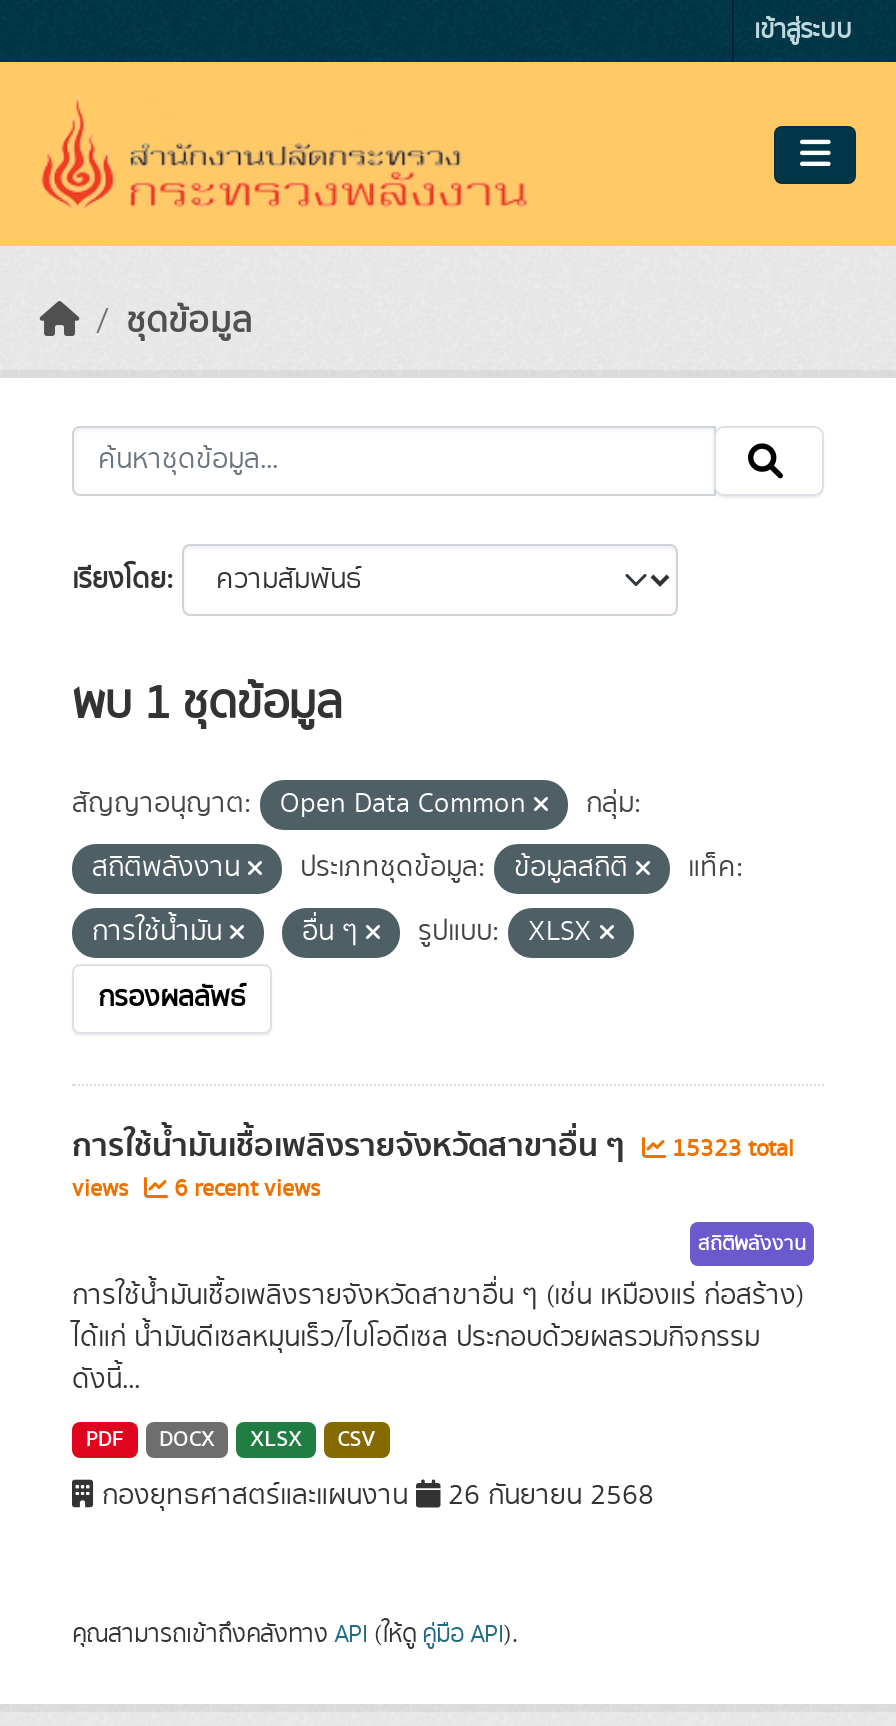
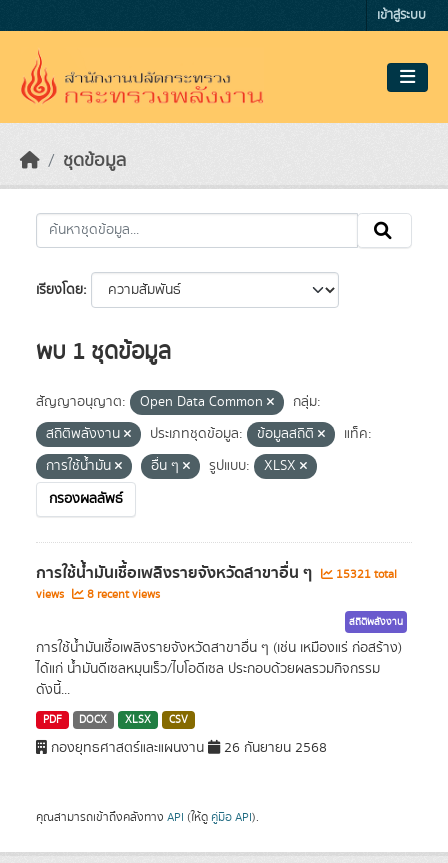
[72,1120,794,1172] การใช้น้ำมันเชื้อเพลิงรายจังหวัดสาขาอื่น ๆ 15323 total -> [36,560,397,586] การใช้น้ำมันเชื้อเพลิงรายจังหวัดสาขาอื่น ๆ 15321 total
[72,1172,320,1206] views 6 recent views -> [36,586,160,603] views 8 recent views

